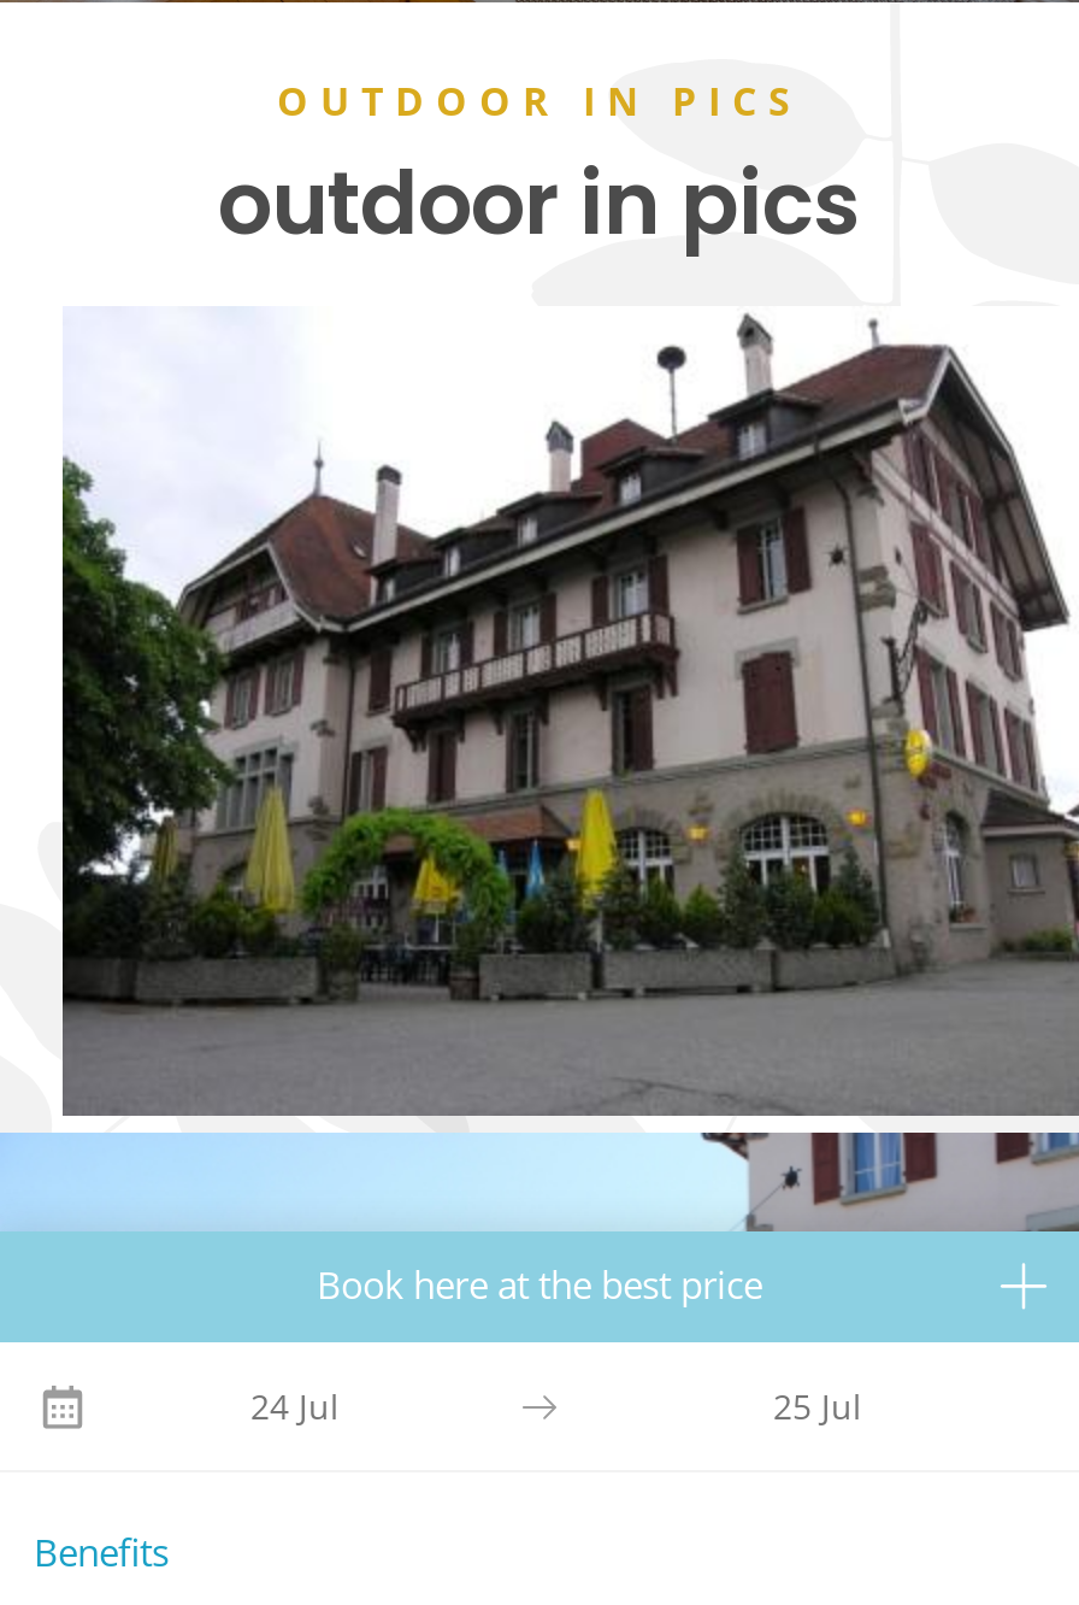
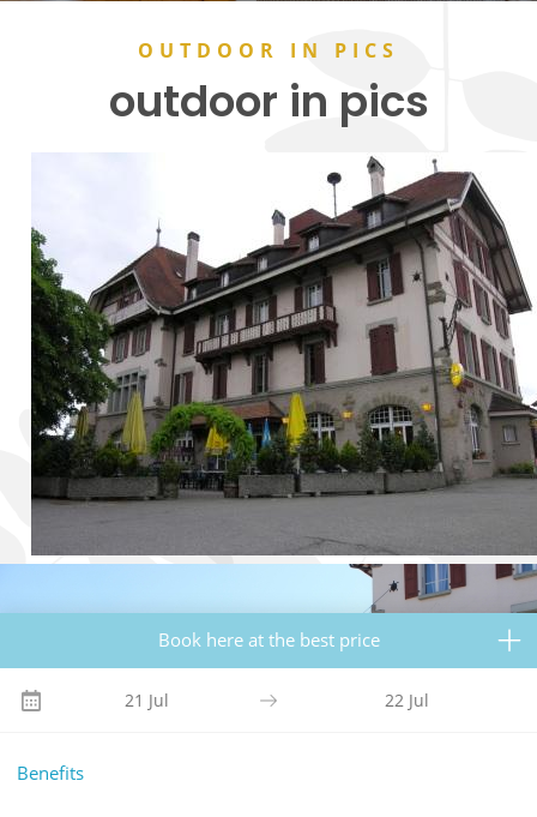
[250,1384,340,1430] 24 Jul -> [125,689,169,712] 21 Jul
[773,1384,862,1430] 25 Jul -> [385,689,429,712] 22 Jul

